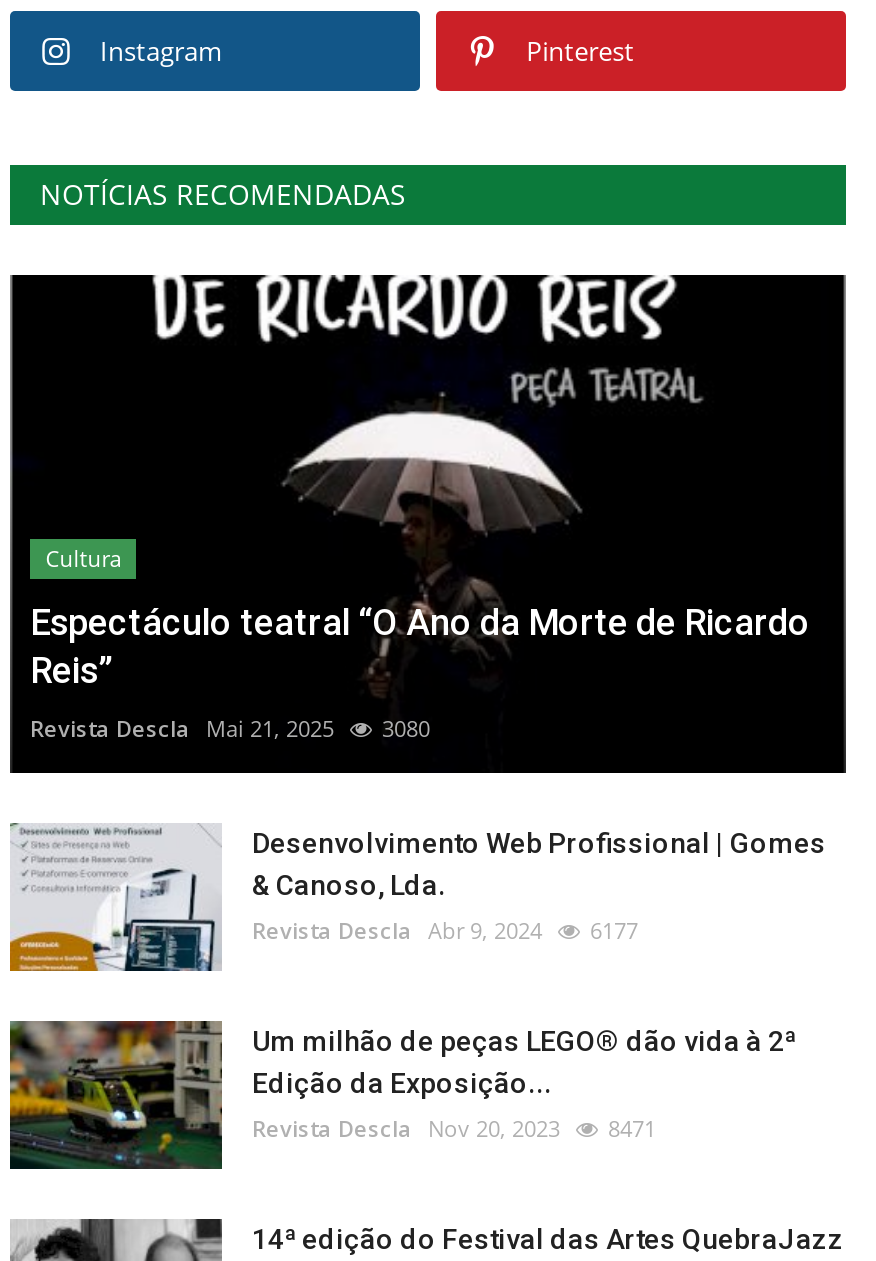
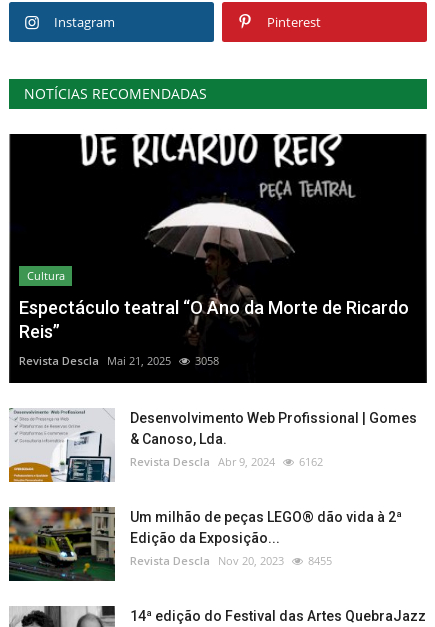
[30,712,430,742] Revista Descla Mai 21, 2025 3080 -> [19,353,219,368] Revista Descla Mai 21, 2025 3058
[252,914,638,944] Revista Descla Abr 9, 2024 6177 -> [130,454,323,469] Revista Descla Abr 9, 2024 6162
[252,1112,656,1142] Revista Descla Nov 20, 2023 8471 -> [130,553,332,568] Revista Descla Nov 20, 2023 8455

